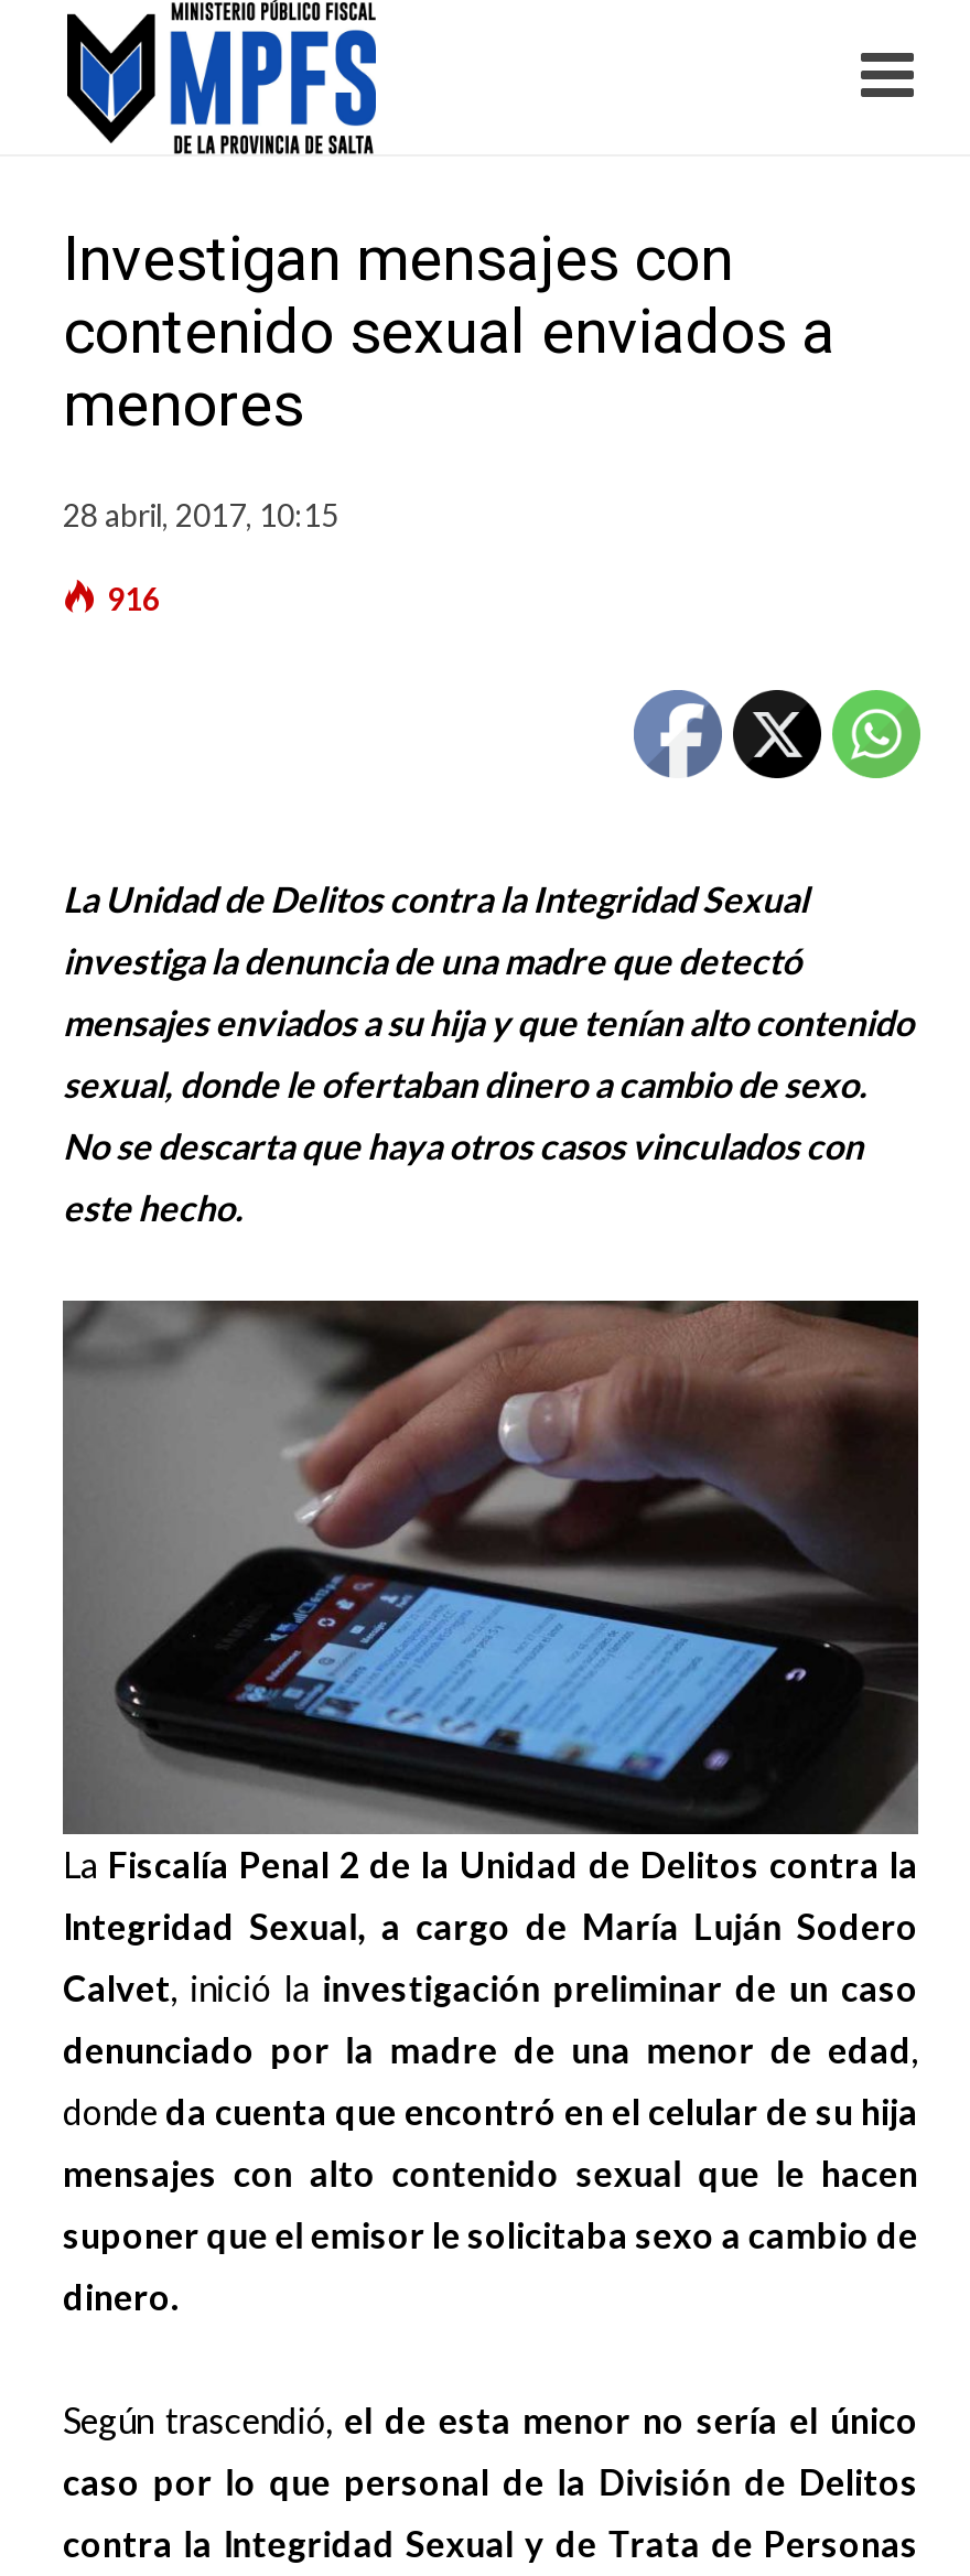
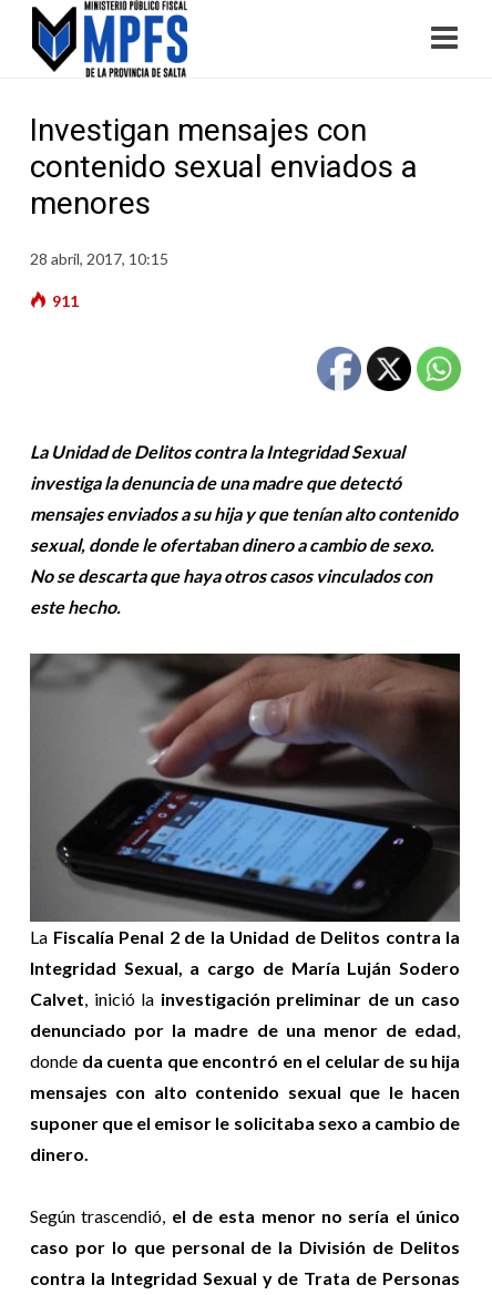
[100,580,160,617] 916 -> [49,291,79,310] 911

